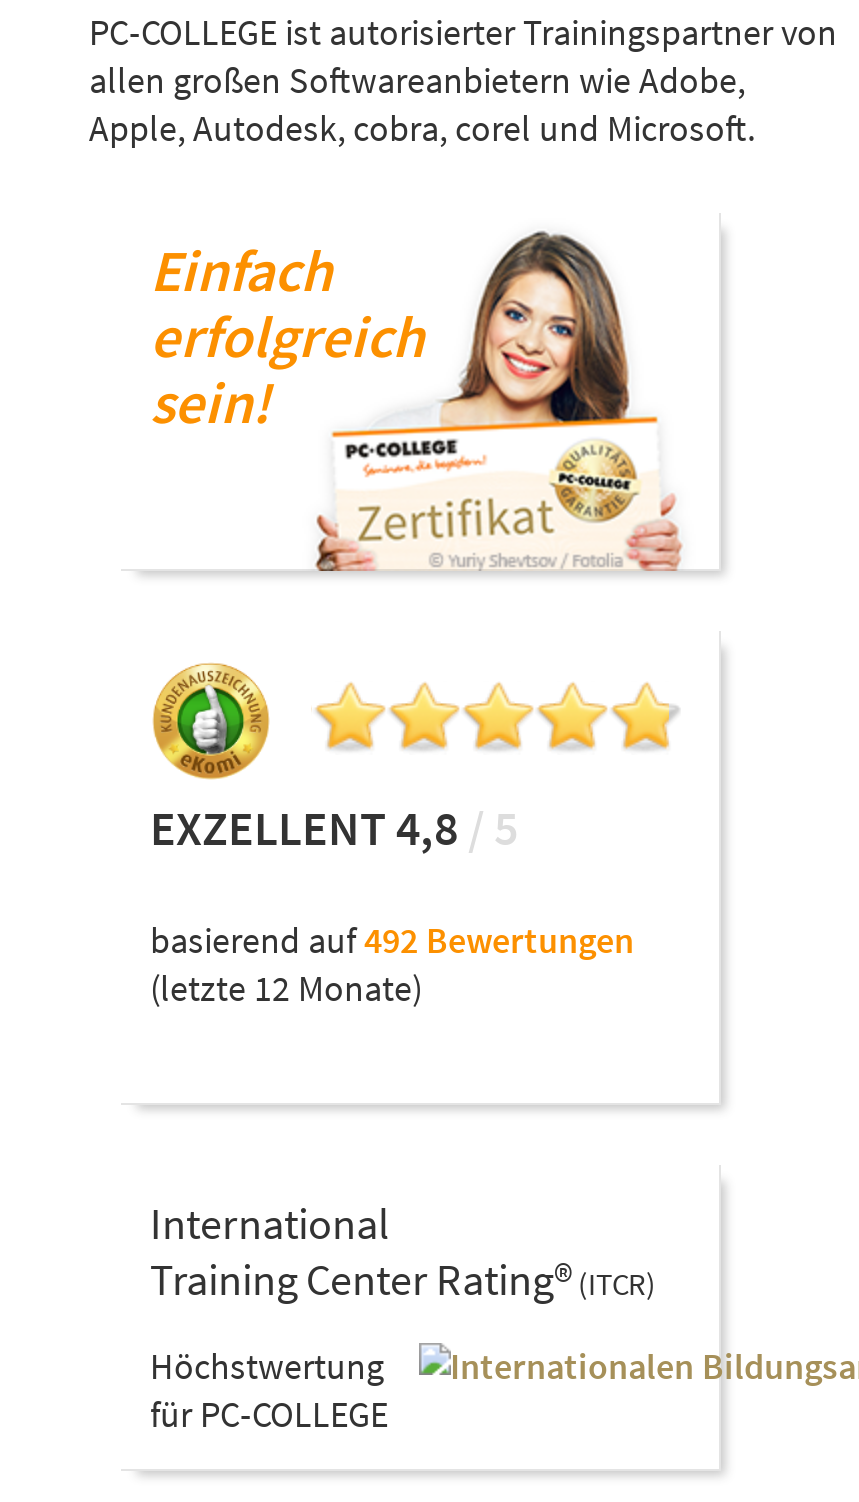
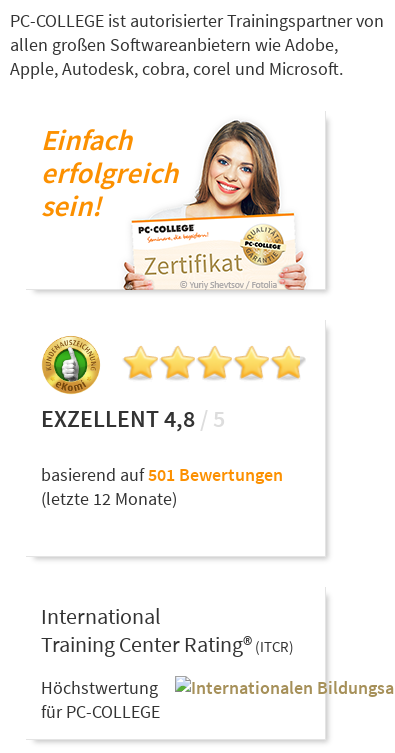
[150,917,634,963] basierend auf 492 Bewertungen -> [40,463,282,486] basierend auf 501 Bewertungen

